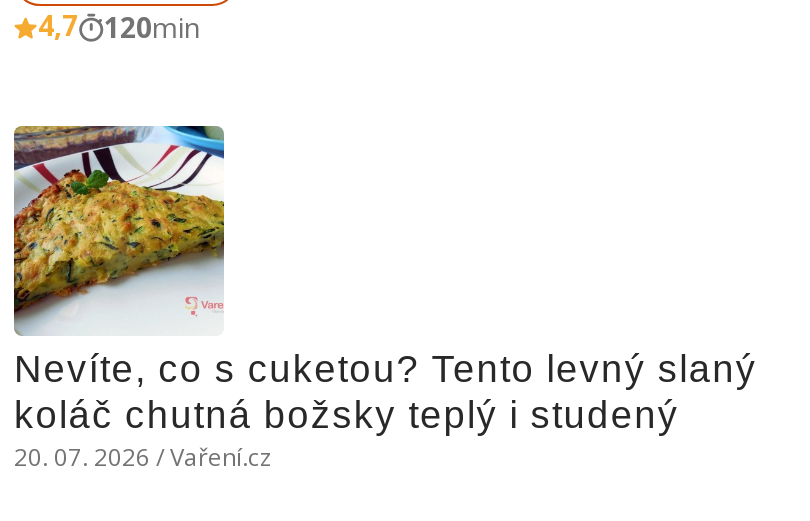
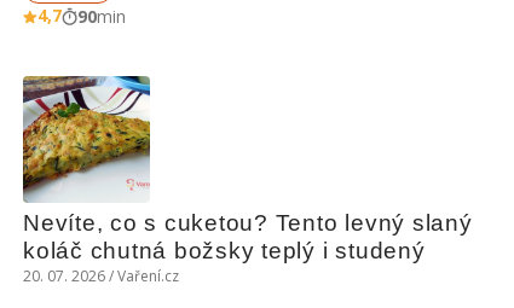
[38,6,200,46] 4,7 120min -> [37,4,126,28] 4,7 90min

